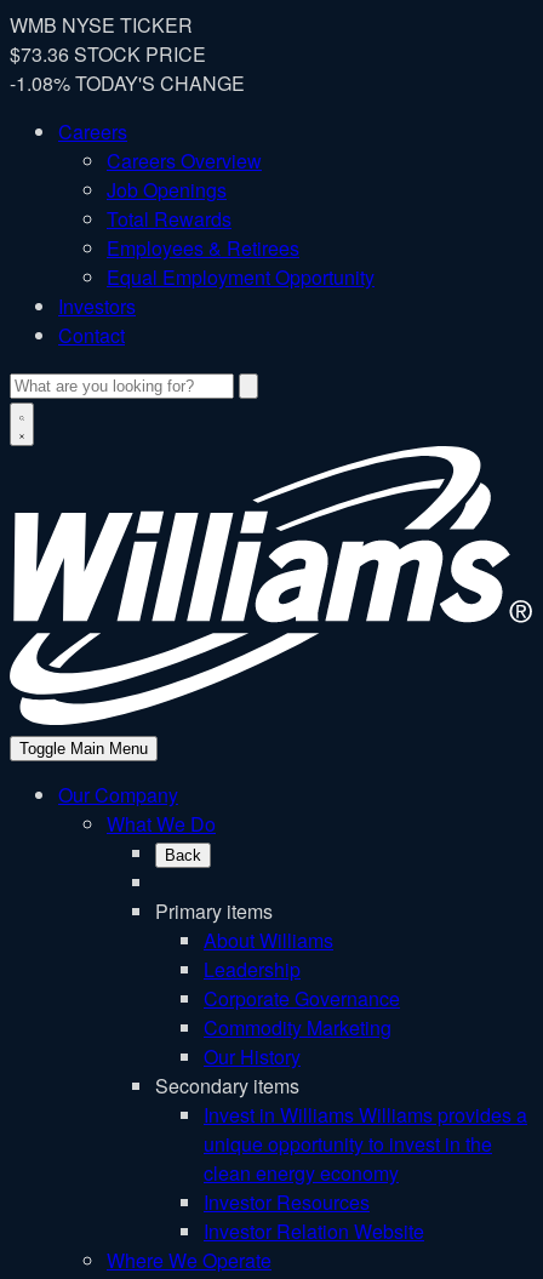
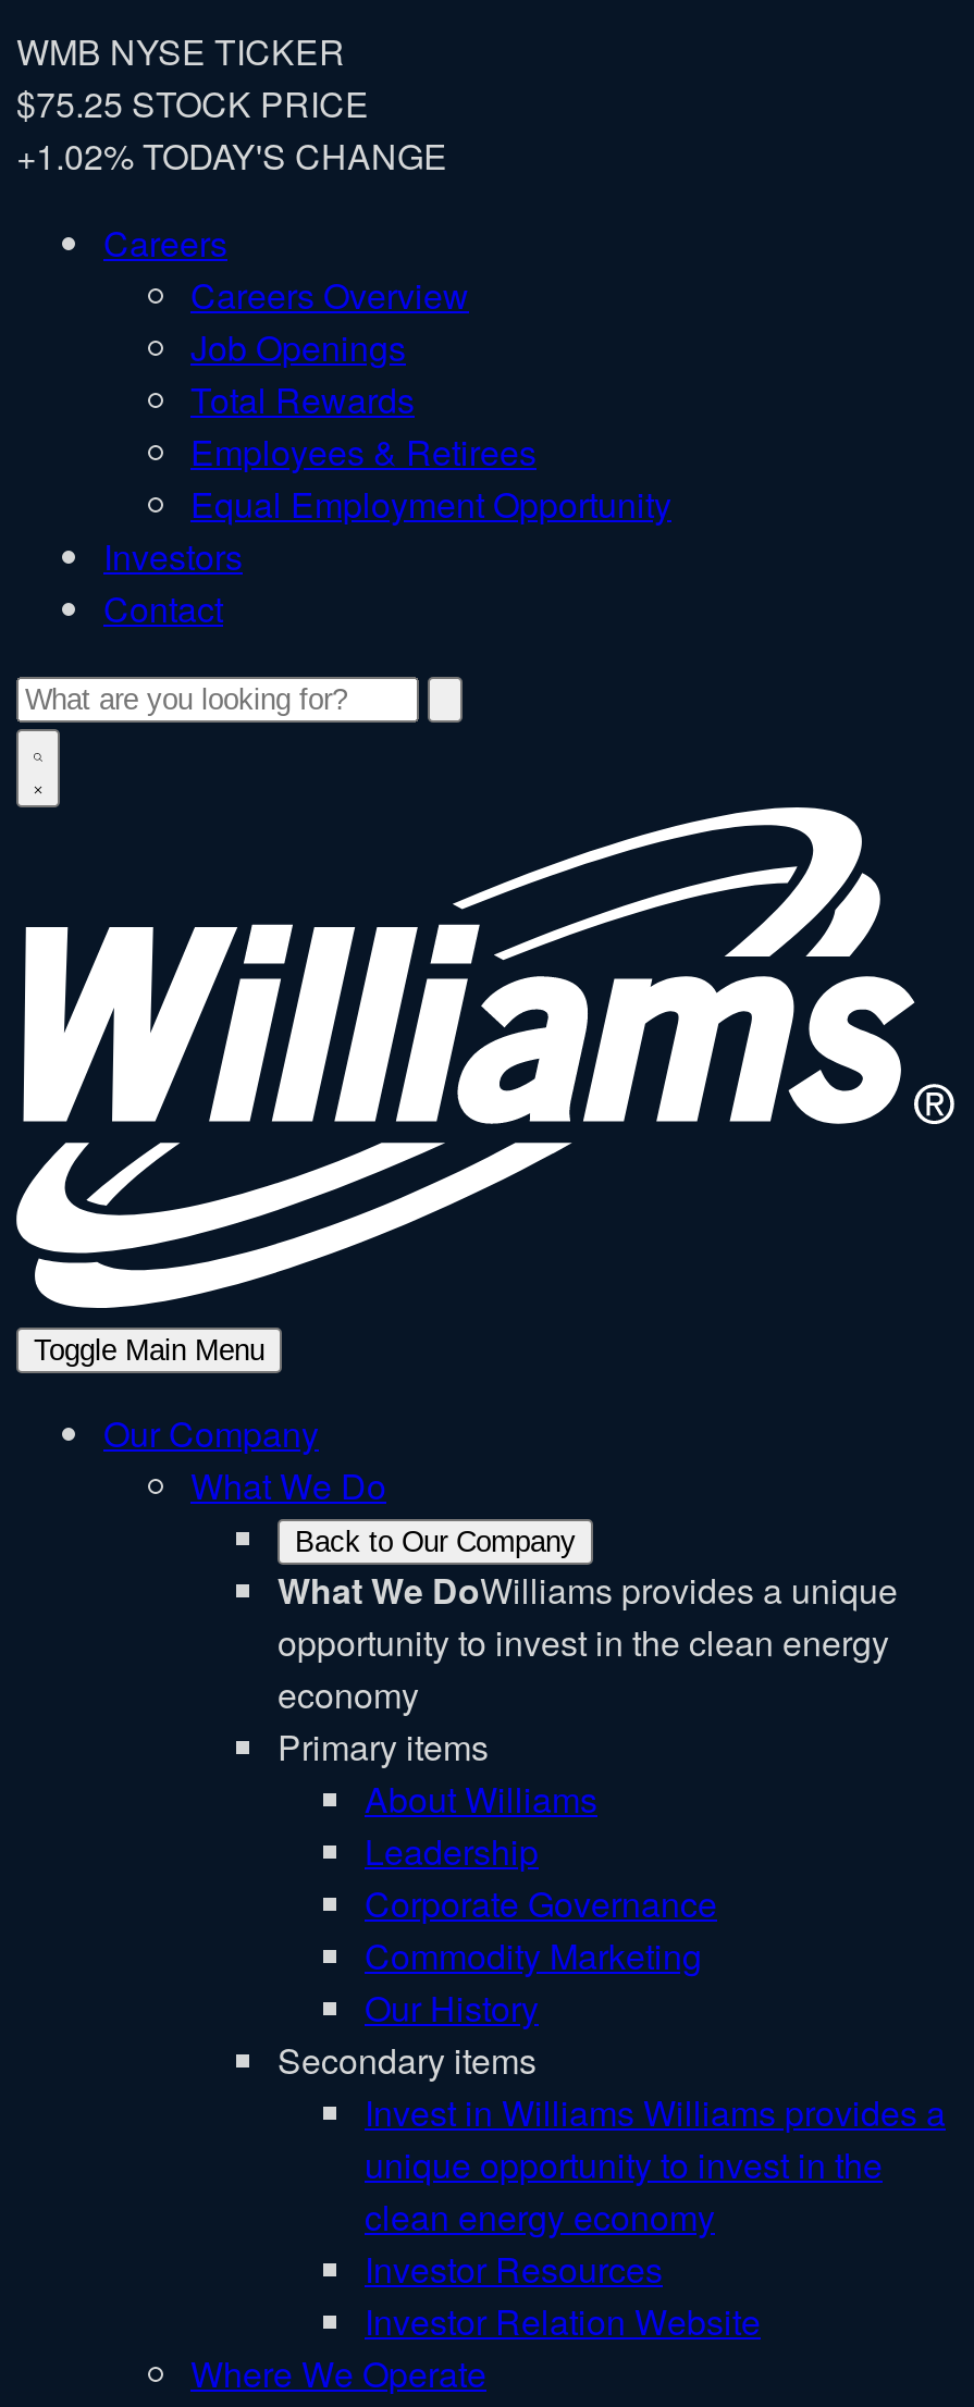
[10,40,206,68] $73.36 STOCK PRICE -> [16,78,369,128] $75.25 STOCK PRICE
[10,69,245,97] -1.08% TODAY'S CHANGE -> [16,131,447,181] +1.02% TODAY'S CHANGE
[165,846,201,864] Back -> [278,1525,898,1719] Back to Our Company | What We DoWilliams provides a unique | opportunity to invest in the clean energy | economy

